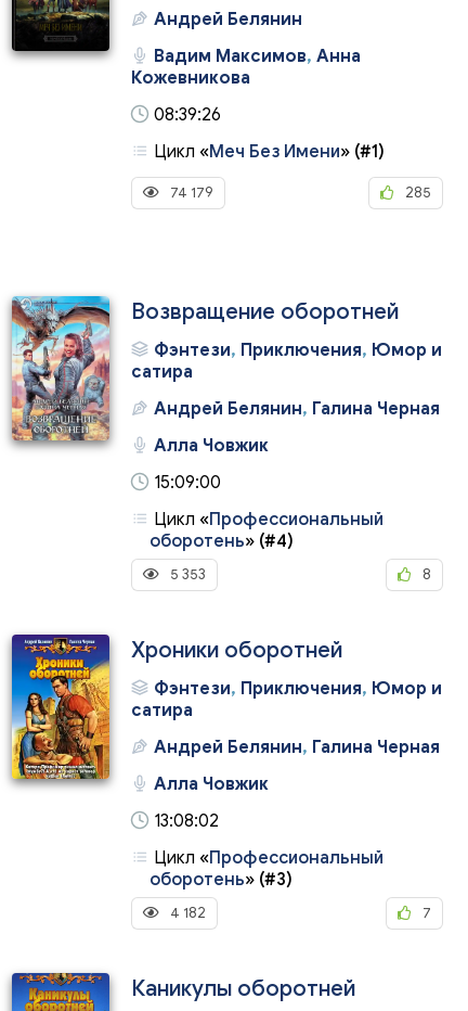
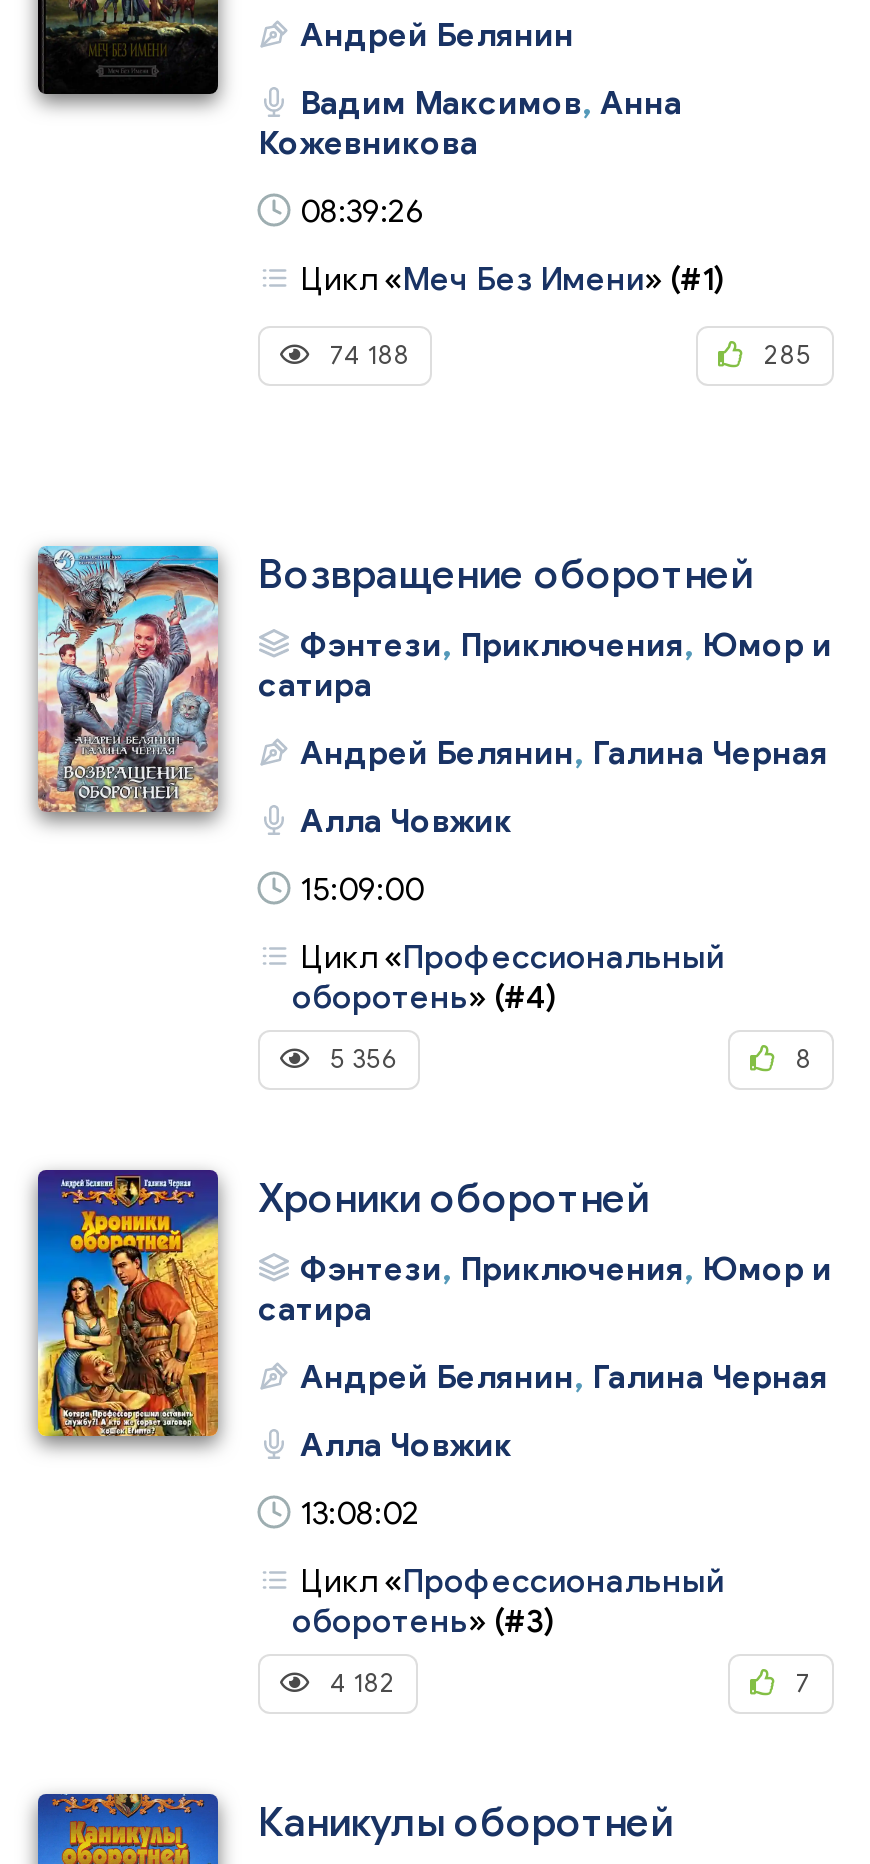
[170,183,213,202] 74 179 -> [330,338,410,372] 74 188
[170,565,206,584] 5 353 -> [330,1042,398,1076] 5 356

